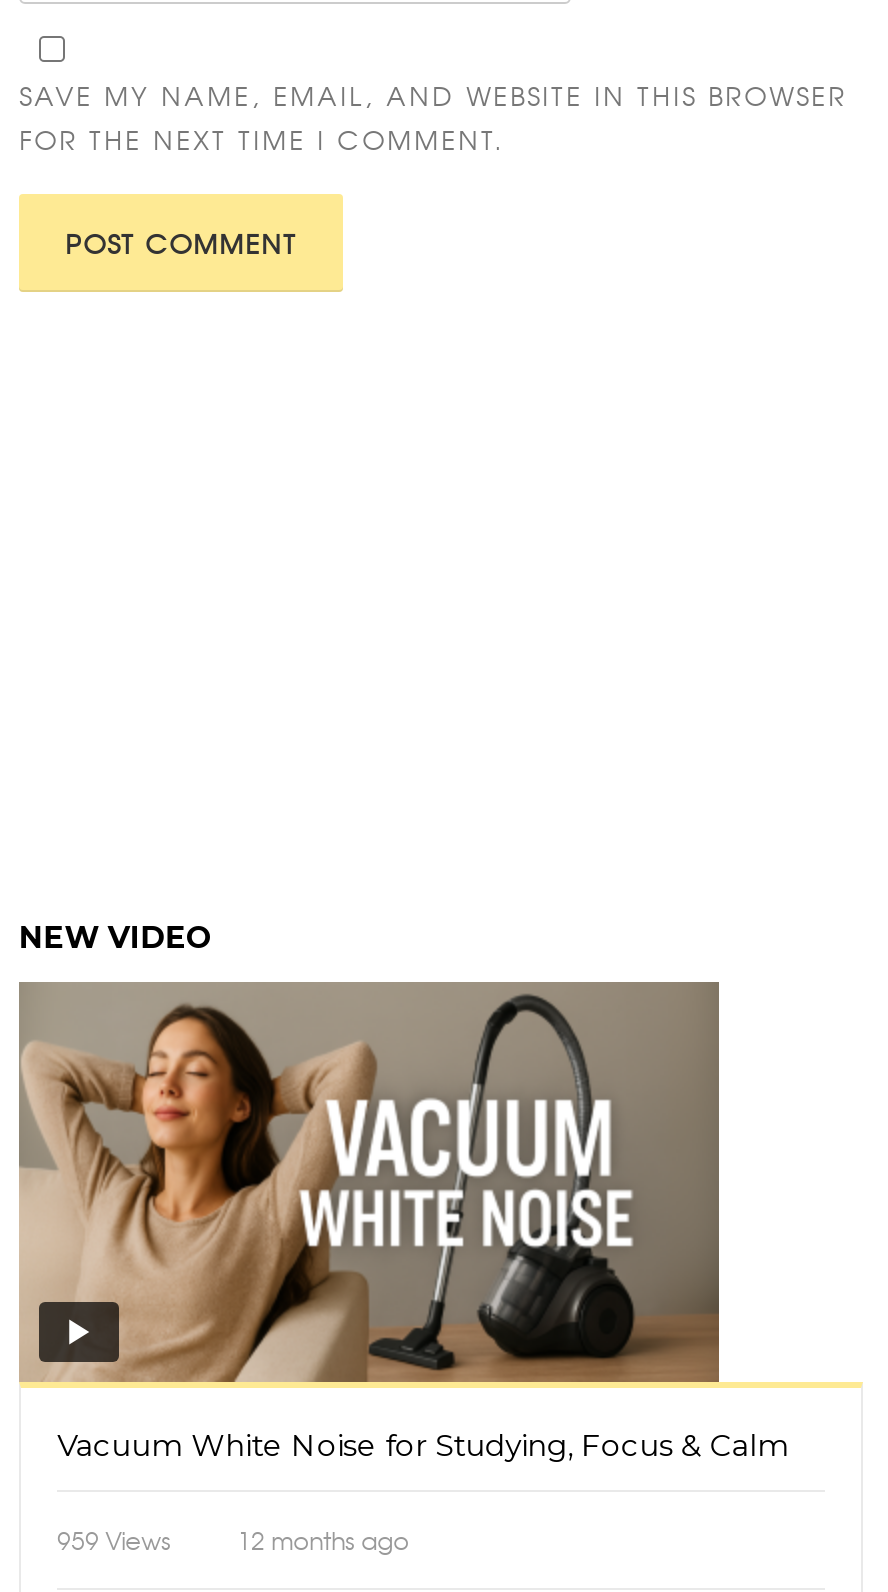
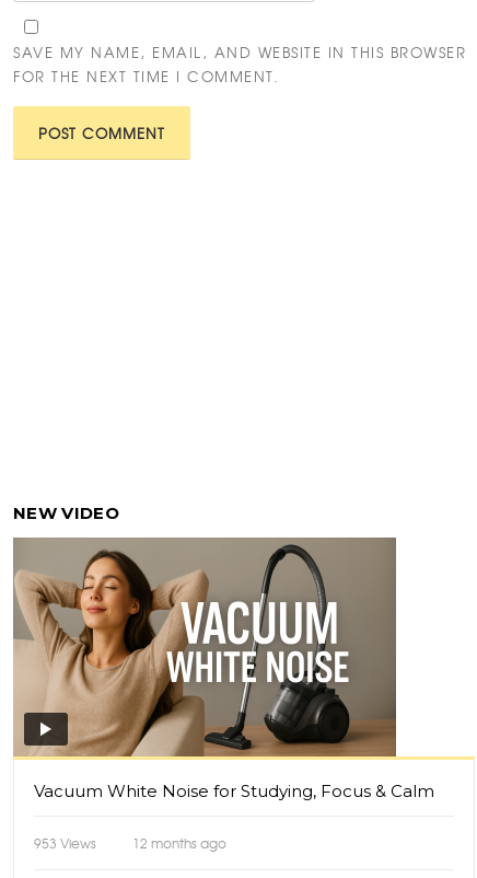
[57,1522,409,1558] 959 Views 12 months ago -> [34,833,227,853] 953 Views 12 months ago

